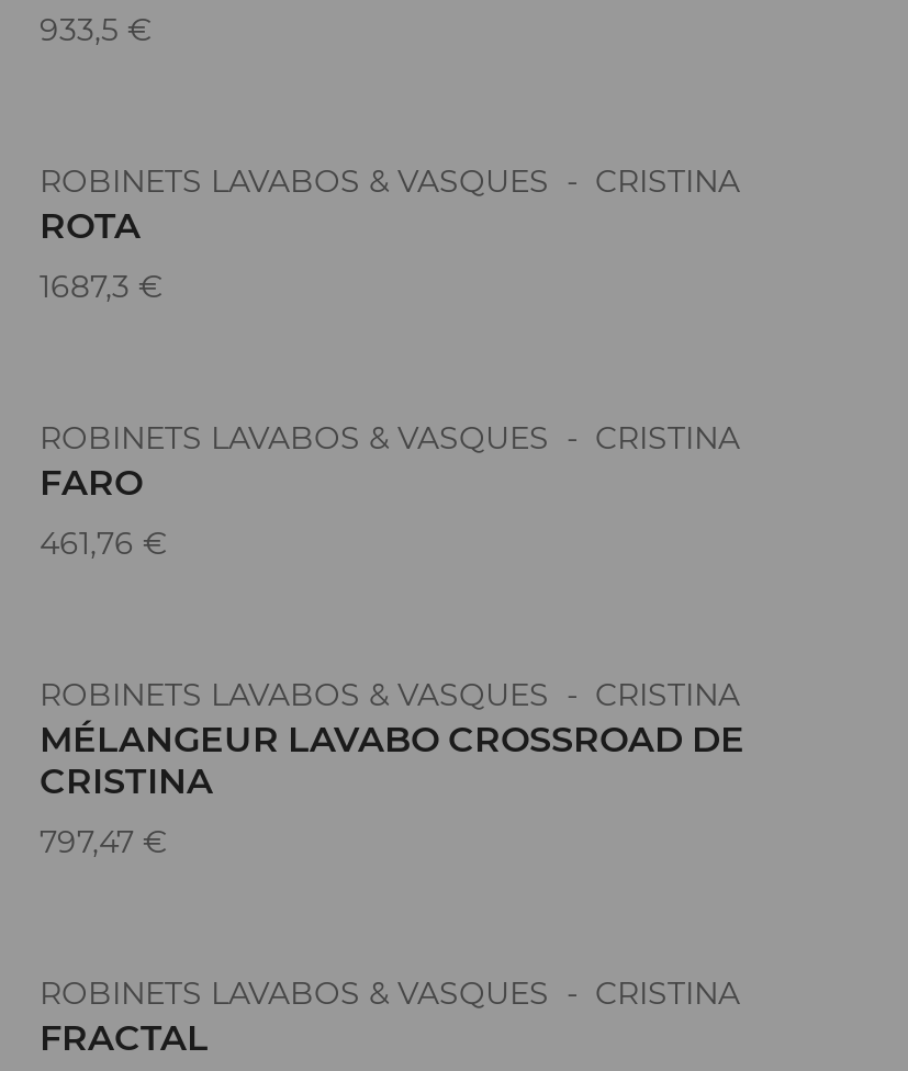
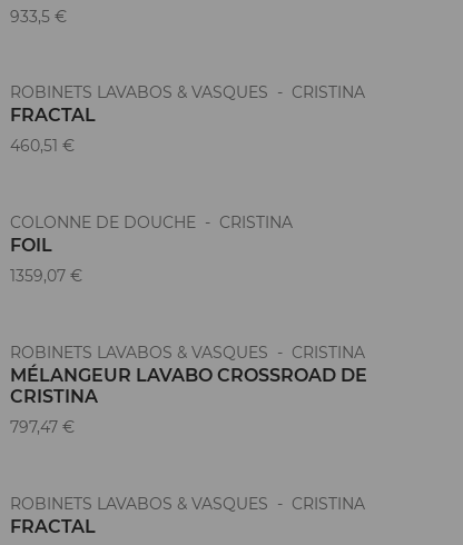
[40,206,141,248] ROTA -> [10,105,96,126] FRACTAL
[40,268,162,307] 1687,3 € -> [10,136,75,156] 460,51 €
[40,419,740,504] ROBINETS LAVABOS & VASQUES - CRISTINA | FARO -> [10,213,293,256] COLONNE DE DOUCHE - CRISTINA | FOIL
[40,524,167,563] 461,76 € -> [10,266,82,286] 1359,07 €

